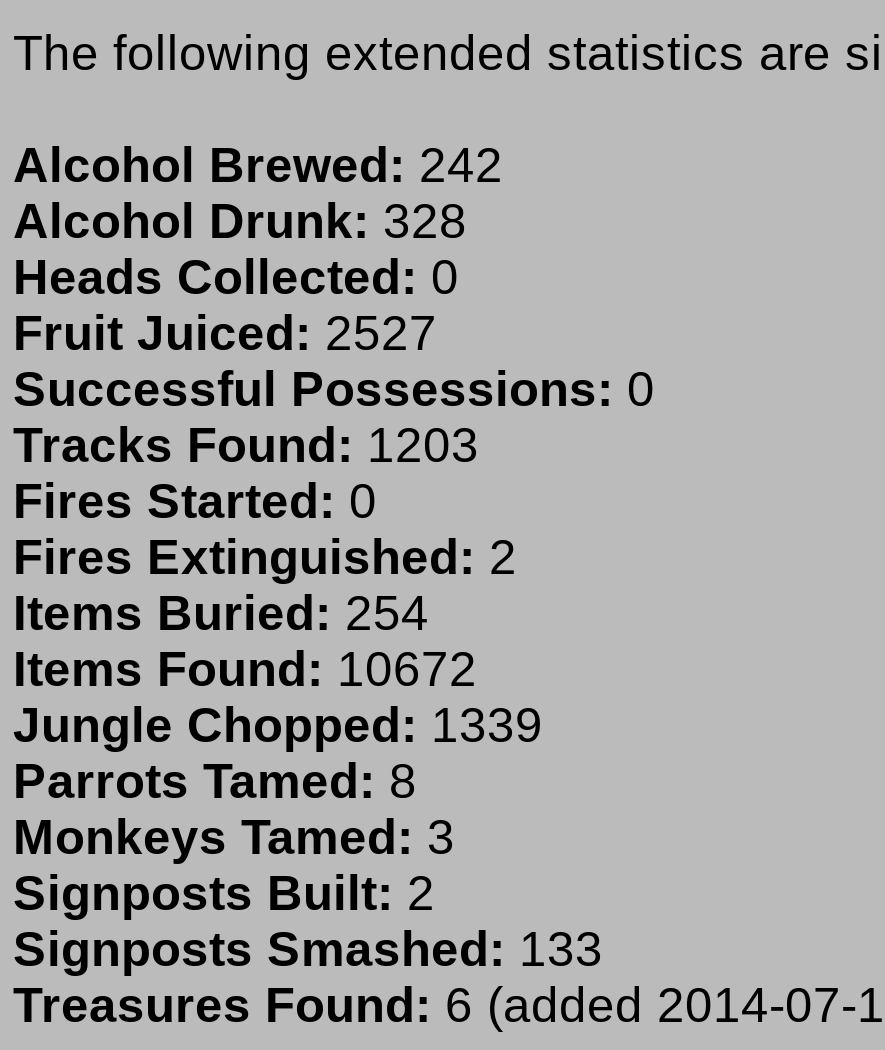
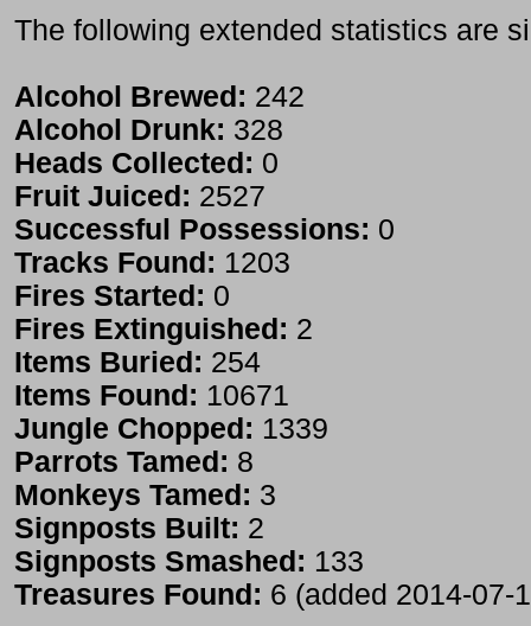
[13,642,477,696] Items Found: 10672 -> [14,380,289,412] Items Found: 10671

